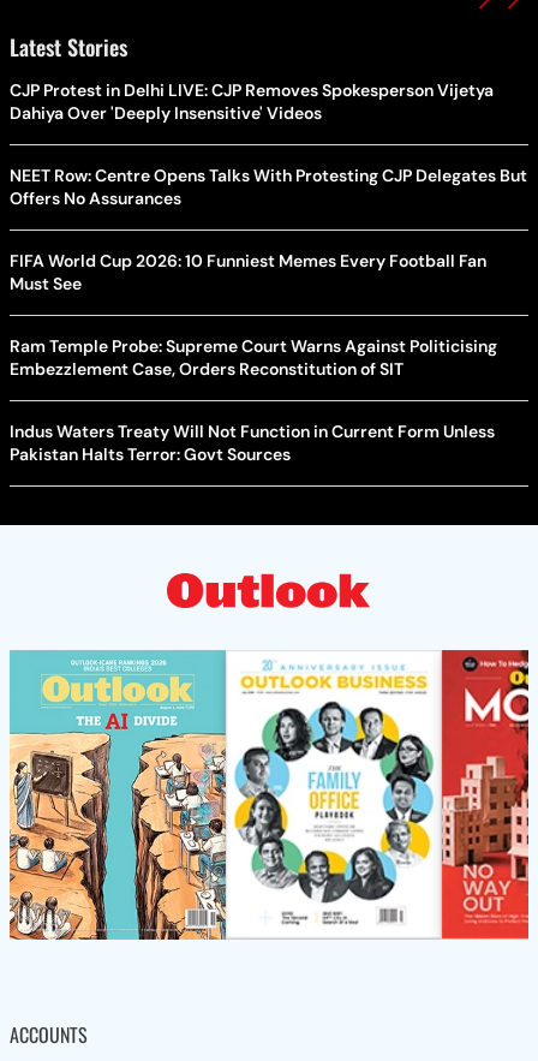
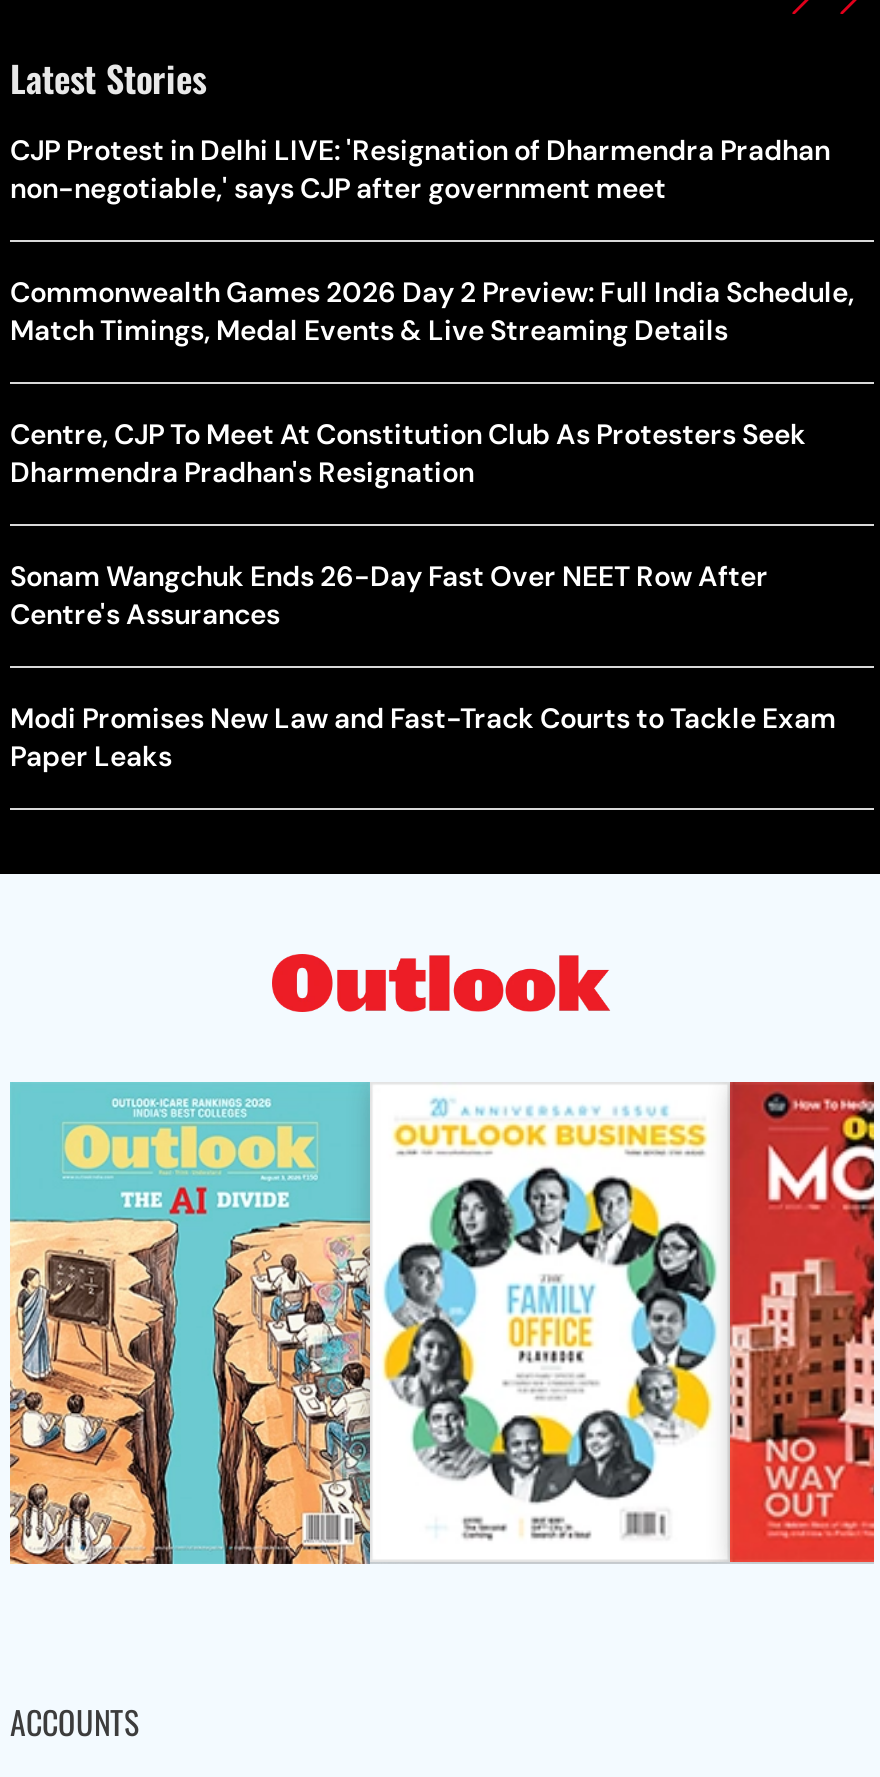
[10,79,494,124] CJP Protest in Delhi LIVE: CJP Removes Spokesperson Vijetya | Dahiya Over 'Deeply Insensitive' Videos -> [10,132,830,206] CJP Protest in Delhi LIVE: 'Resignation of Dharmendra Pradhan | non-negotiable,' says CJP after government meet
[10,165,527,209] NEET Row: Centre Opens Talks With Protesting CJP Delegates But | Offers No Assurances -> [10,274,854,348] Commonwealth Games 2026 Day 2 Preview: Full India Schedule, | Match Timings, Medal Events & Live Streaming Details
[10,250,486,294] FIFA World Cup 2026: 10 Funniest Memes Every Football Fan | Must See -> [10,416,806,490] Centre, CJP To Meet At Constitution Club As Protesters Seek | Dharmendra Pradhan's Resignation
[10,335,497,380] Ram Temple Probe: Supreme Court Warns Against Politicising | Embezzlement Case, Orders Reconstitution of SIT -> [10,558,768,632] Sonam Wangchuk Ends 26-Day Fast Over NEET Row After | Centre's Assurances
[10,421,495,465] Indus Waters Treaty Will Not Function in Current Form Unless | Pakistan Halts Terror: Govt Sources -> [10,700,836,774] Modi Promises New Law and Fast-Track Courts to Tackle Exam | Paper Leaks

